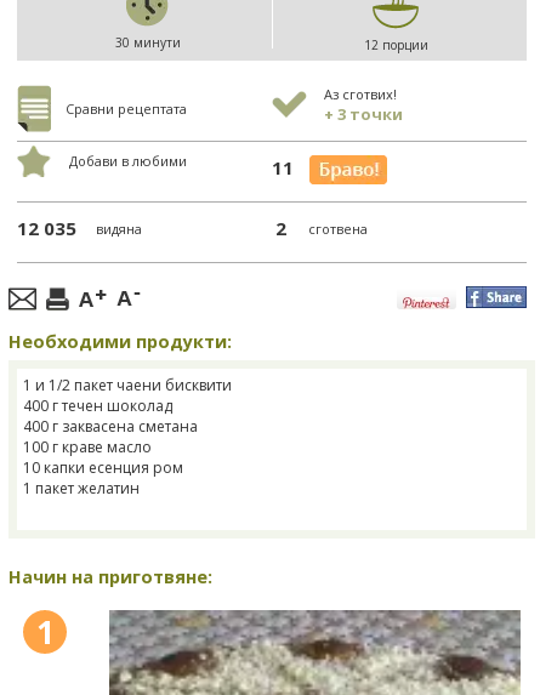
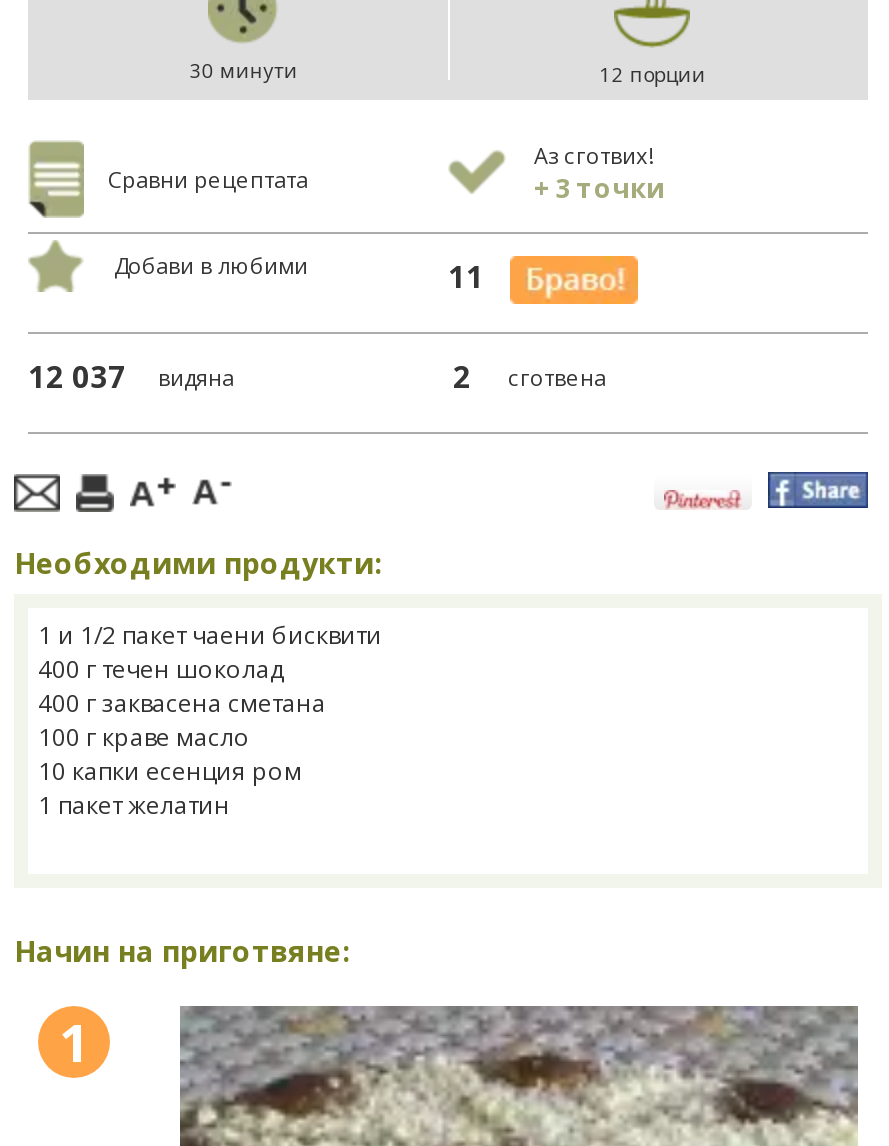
[17,216,142,240] 12 035 видяна -> [28,356,234,396] 12 037 видяна

